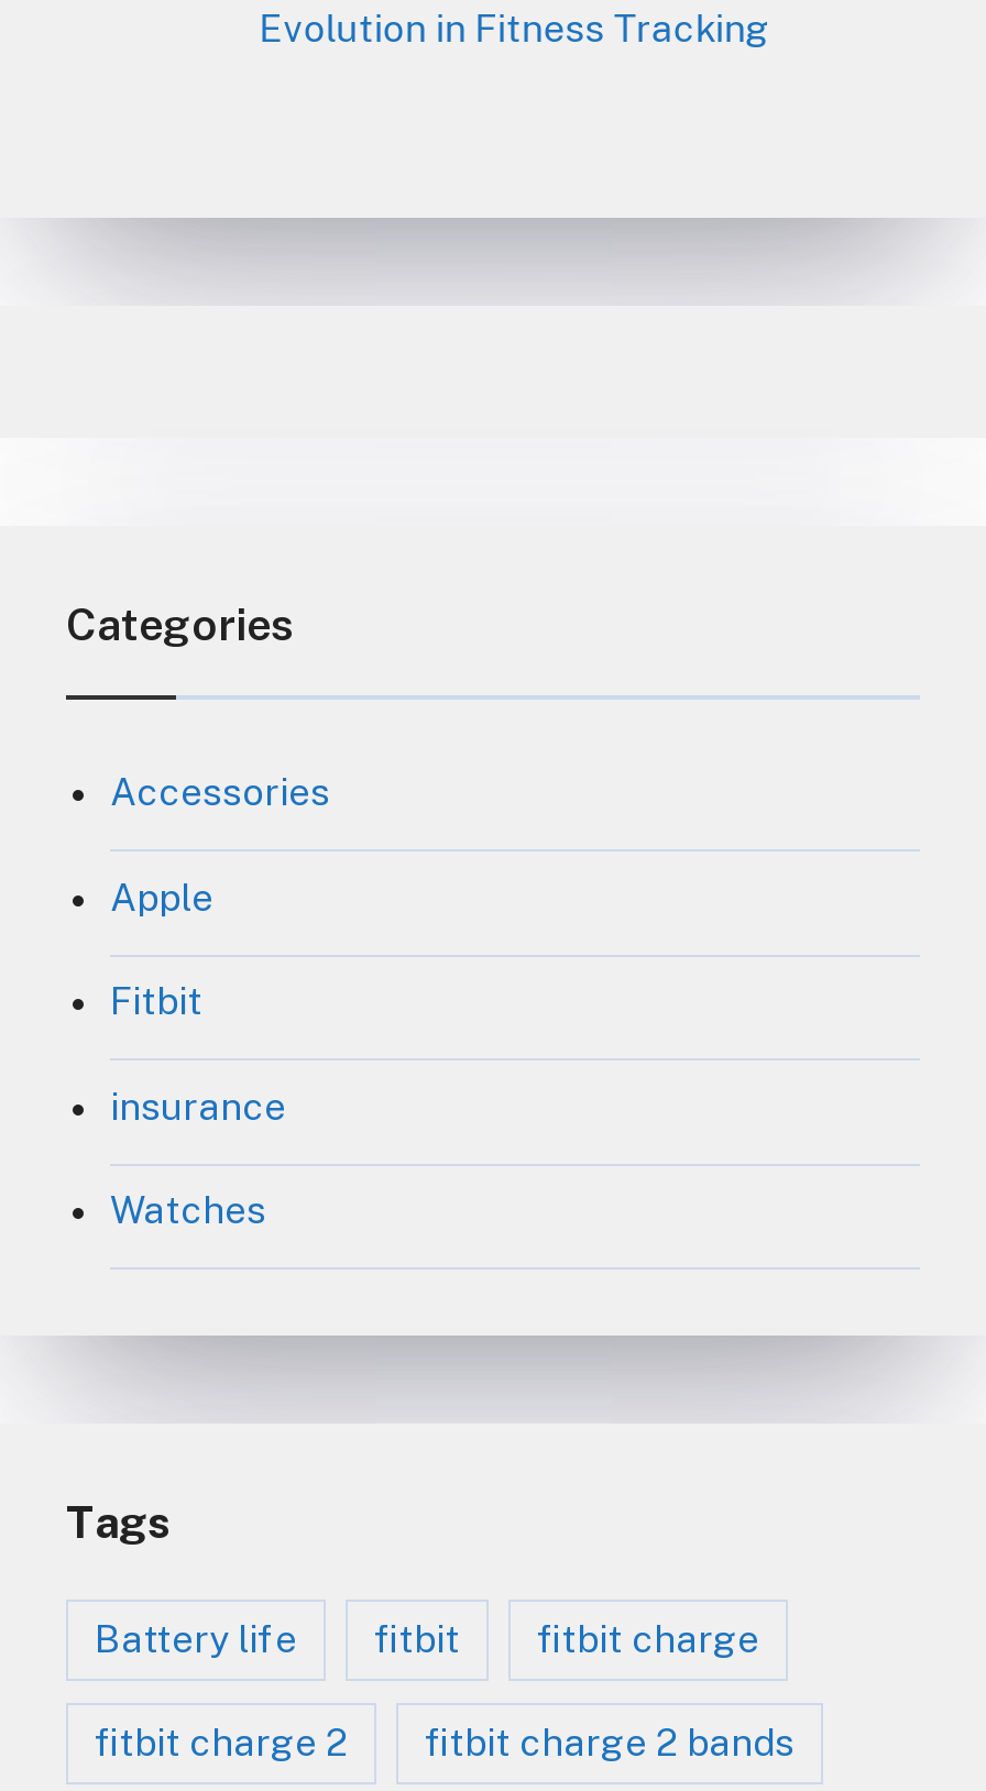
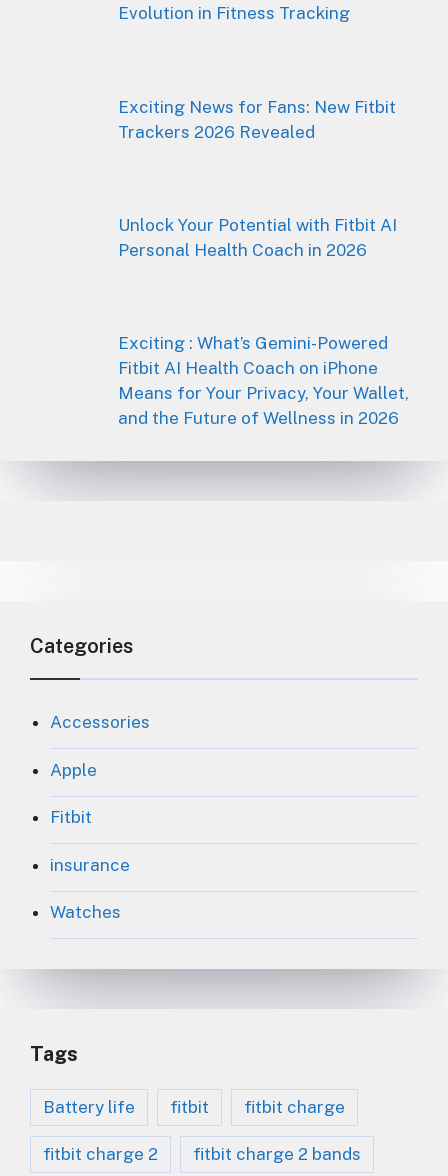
none -> [118,97,396,142] Exciting News for Fans: New Fitbit | Trackers 2026 Revealed
none -> [118,215,397,260] Unlock Your Potential with Fitbit AI | Personal Health Coach in 2026
none -> [118,333,409,428] Exciting : What’s Gemini-Powered | Fitbit AI Health Coach on iPhone | Means for Your Privacy, Your Wallet, | and the Future of Wellness in 2026

